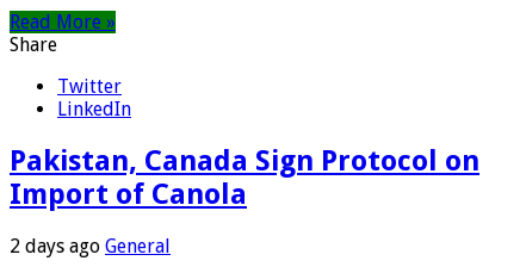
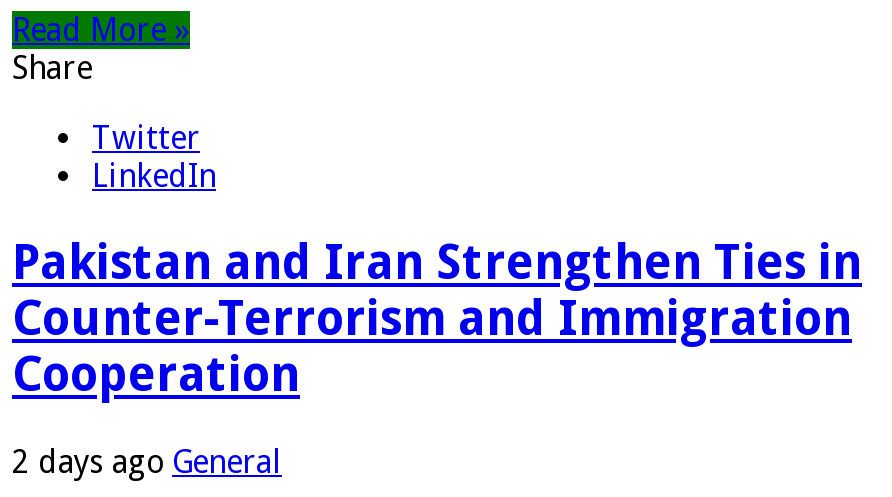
[10,144,479,211] Pakistan, Canada Sign Protocol on | Import of Canola -> [12,235,862,403] Pakistan and Iran Strengthen Ties in | Counter-Terrorism and Immigration | Cooperation

